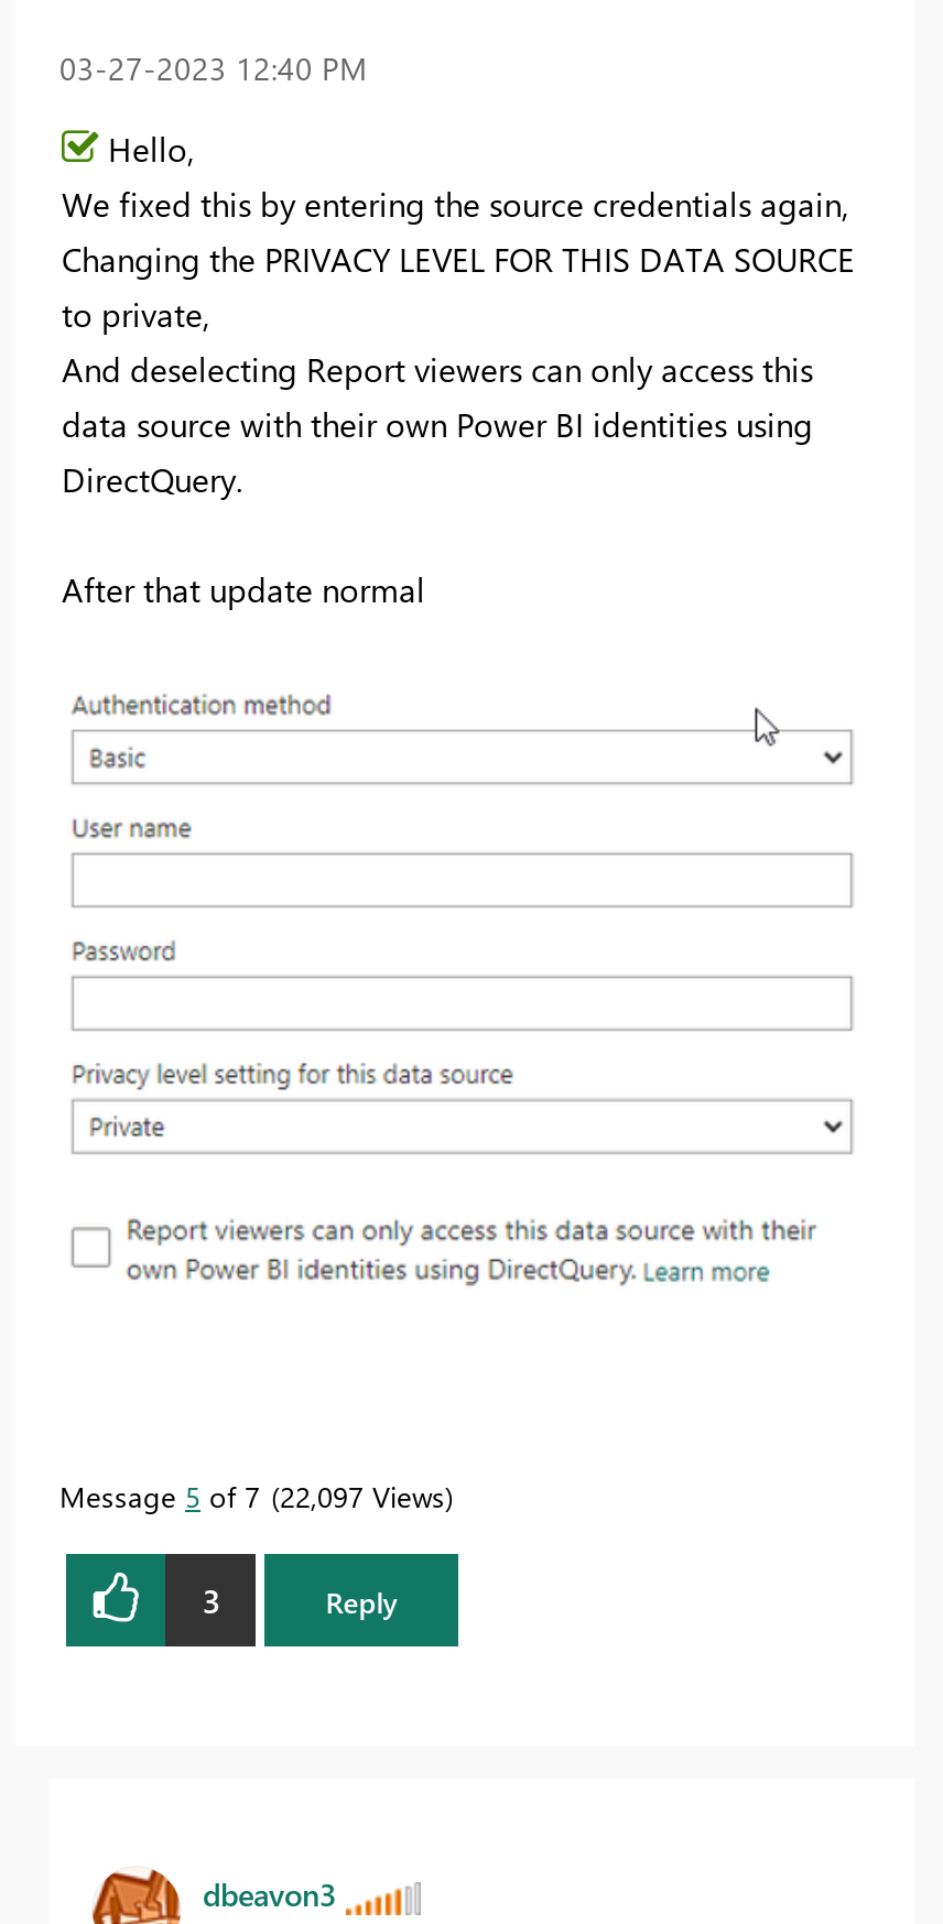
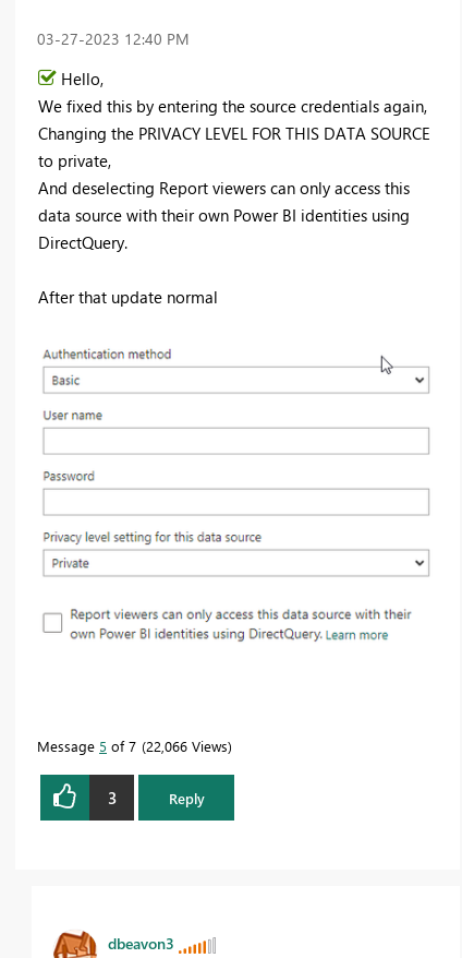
[59,1477,445,1515] Message 5 of 7 22,097 Views -> [37,737,228,755] Message 5 of 7 22,066 Views

